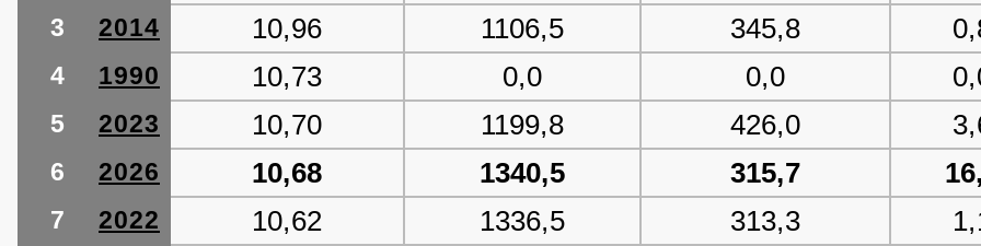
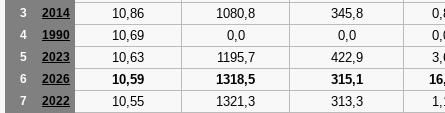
[252,11,322,44] 10,96 -> [112,6,144,21] 10,86
[481,11,564,44] 1106,5 -> [216,6,255,21] 1080,8
[252,59,322,92] 10,73 -> [112,28,144,43] 10,69
[252,108,322,140] 10,70 -> [112,50,144,65] 10,63
[481,108,564,140] 1199,8 -> [216,50,254,65] 1195,7
[730,108,800,140] 426,0 -> [330,50,362,65] 422,9
[252,156,322,188] 10,68 -> [112,72,144,87] 10,59
[480,156,565,188] 1340,5 -> [216,72,255,87] 1318,5
[730,156,800,188] 315,7 -> [330,72,362,87] 315,1
[252,204,322,237] 10,62 -> [112,94,144,109] 10,55
[480,204,565,237] 1336,5 -> [216,94,255,109] 1321,3

